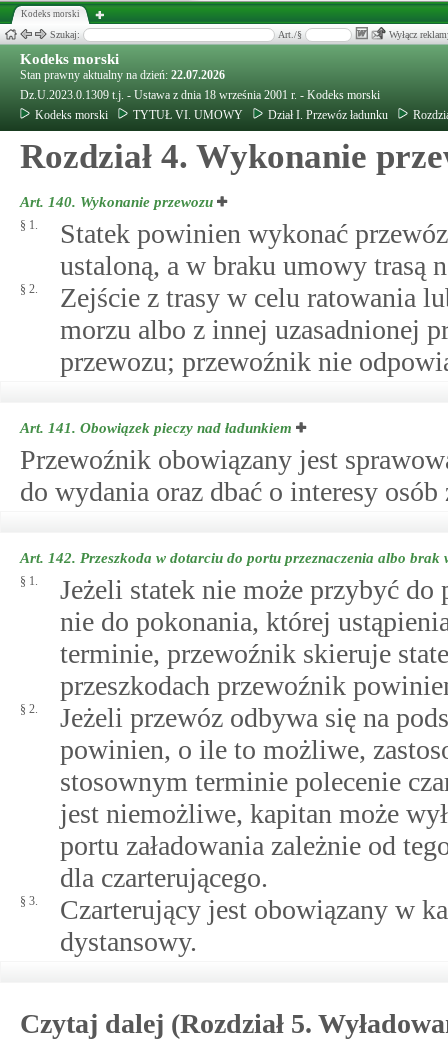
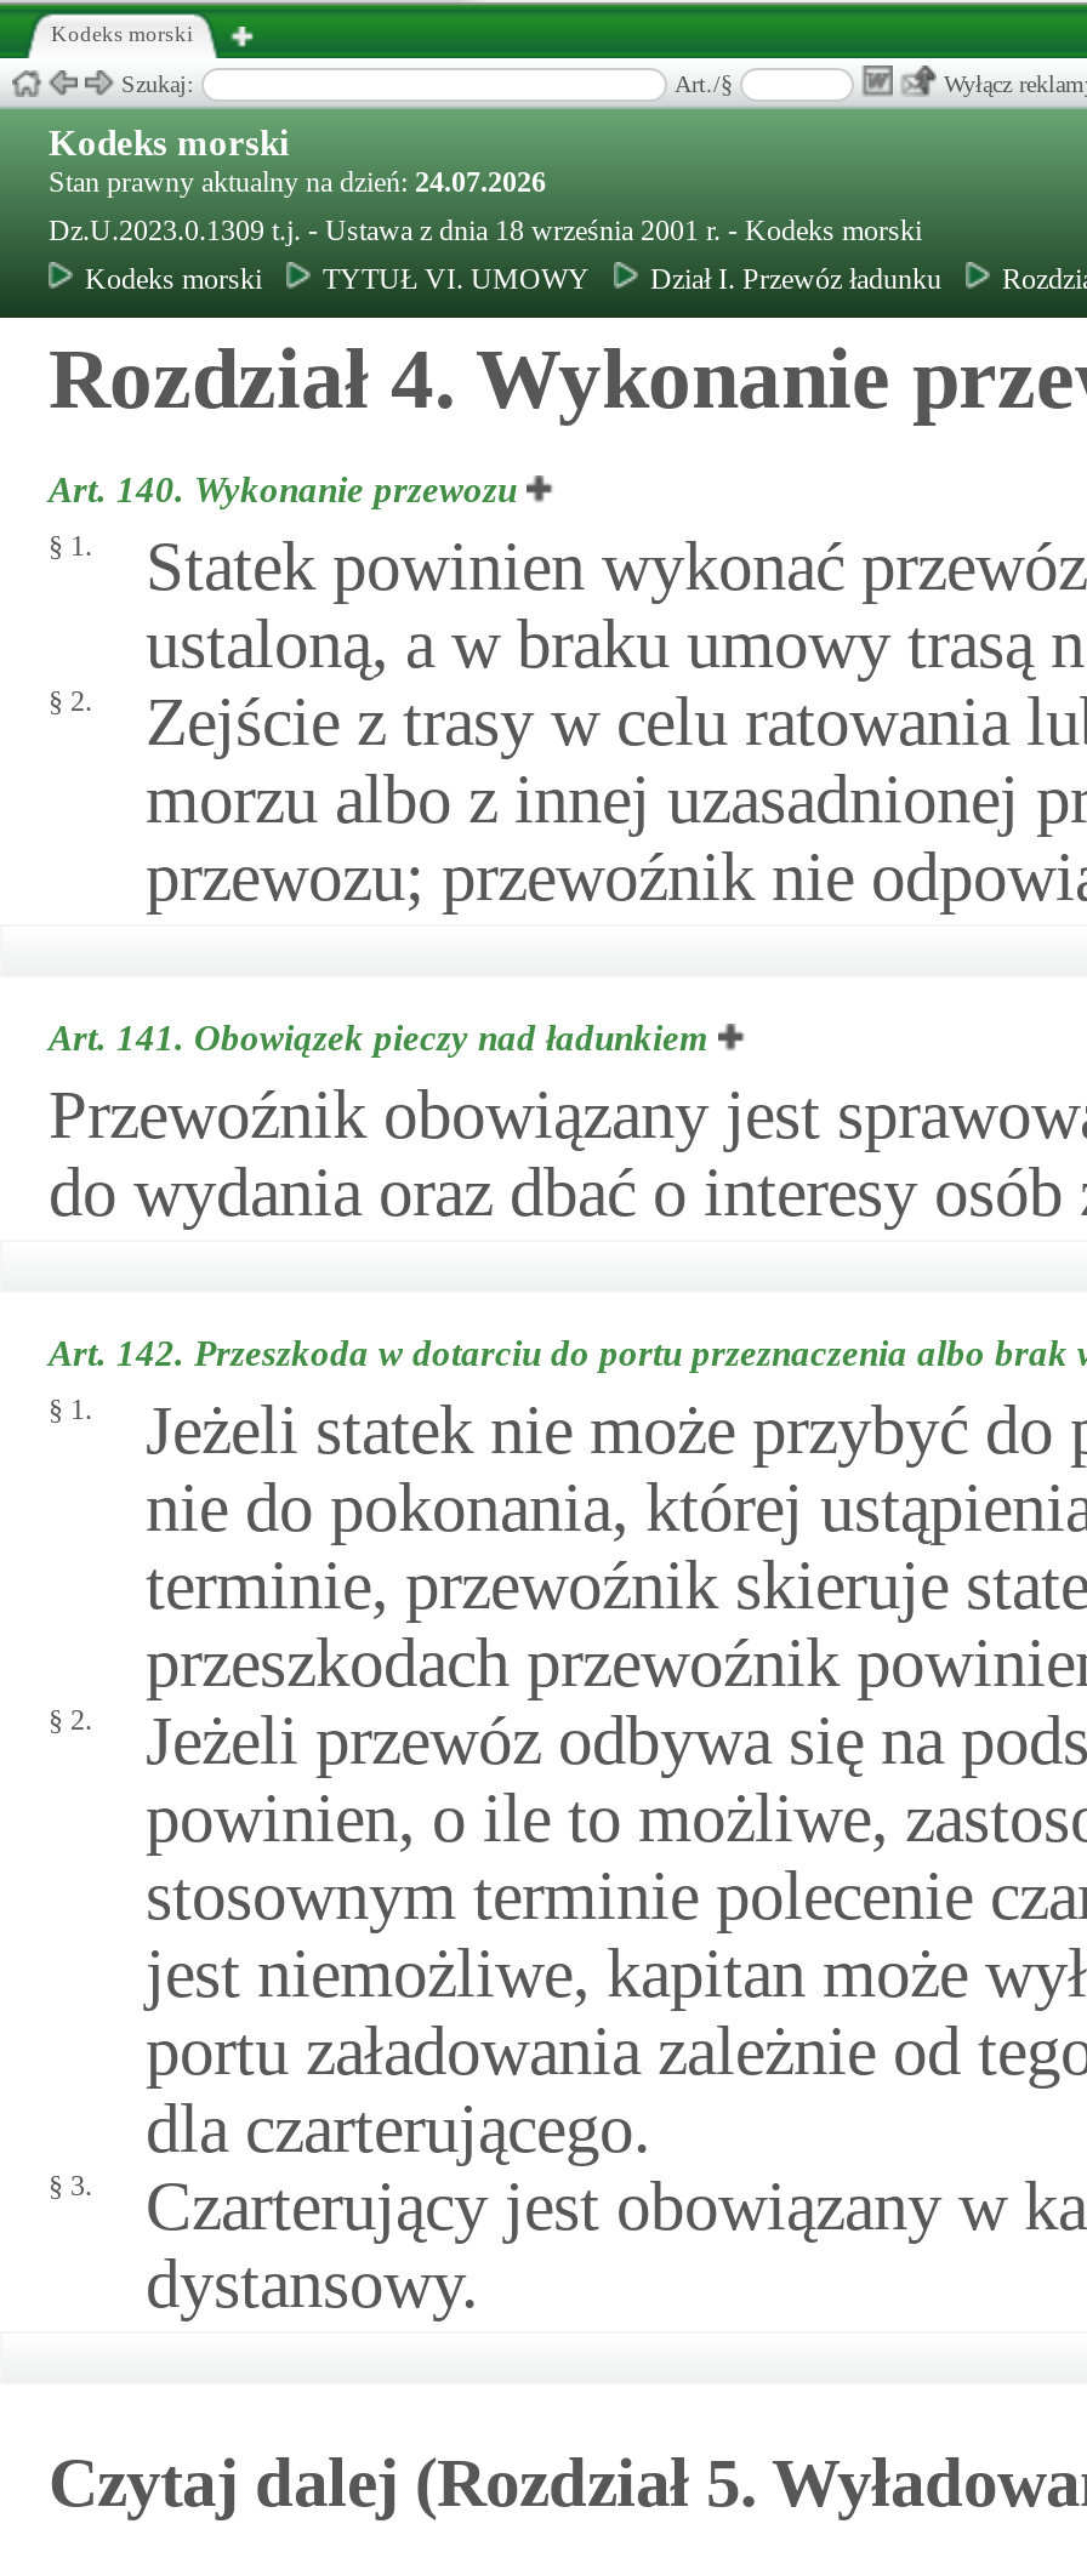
[20,68,225,82] Stan prawny aktualny na dzień: 22.07.2026 -> [49,165,546,199] Stan prawny aktualny na dzień: 24.07.2026

